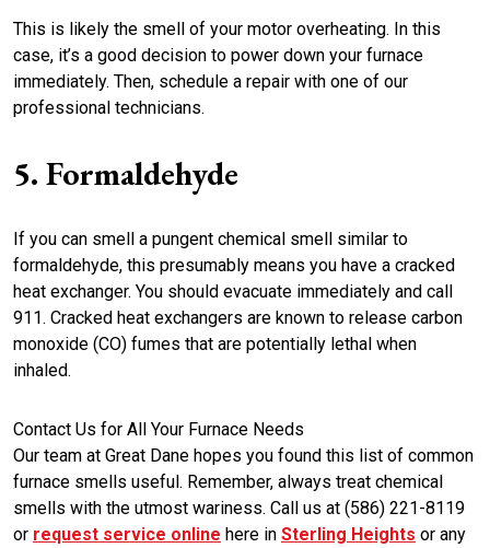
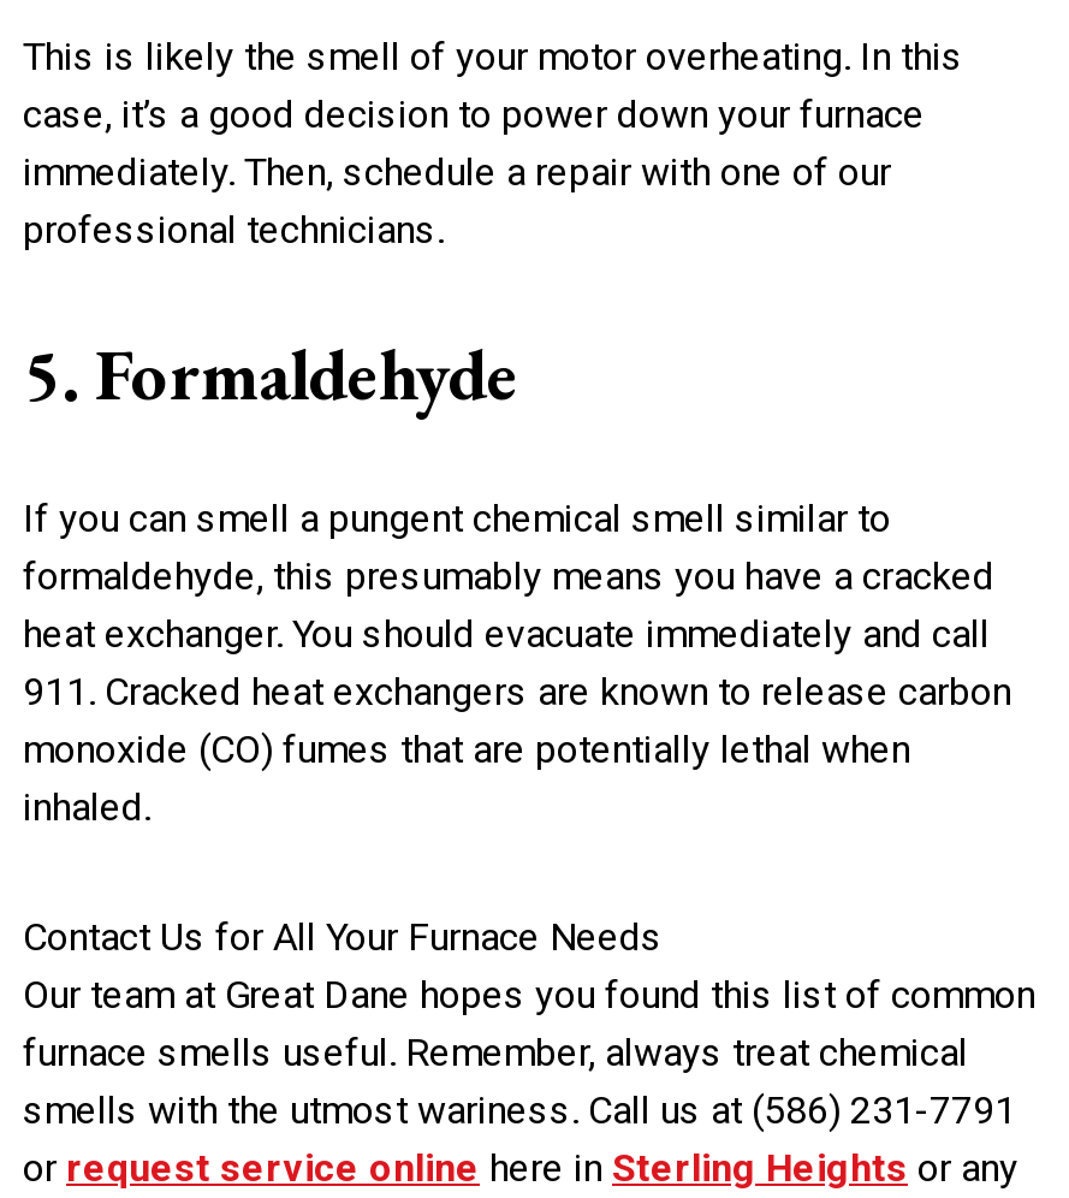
[13,498,465,518] smells with the utmost wariness. Call us at (586) 221-8119 -> [23,1087,1016,1133] smells with the utmost wariness. Call us at (586) 231-7791

